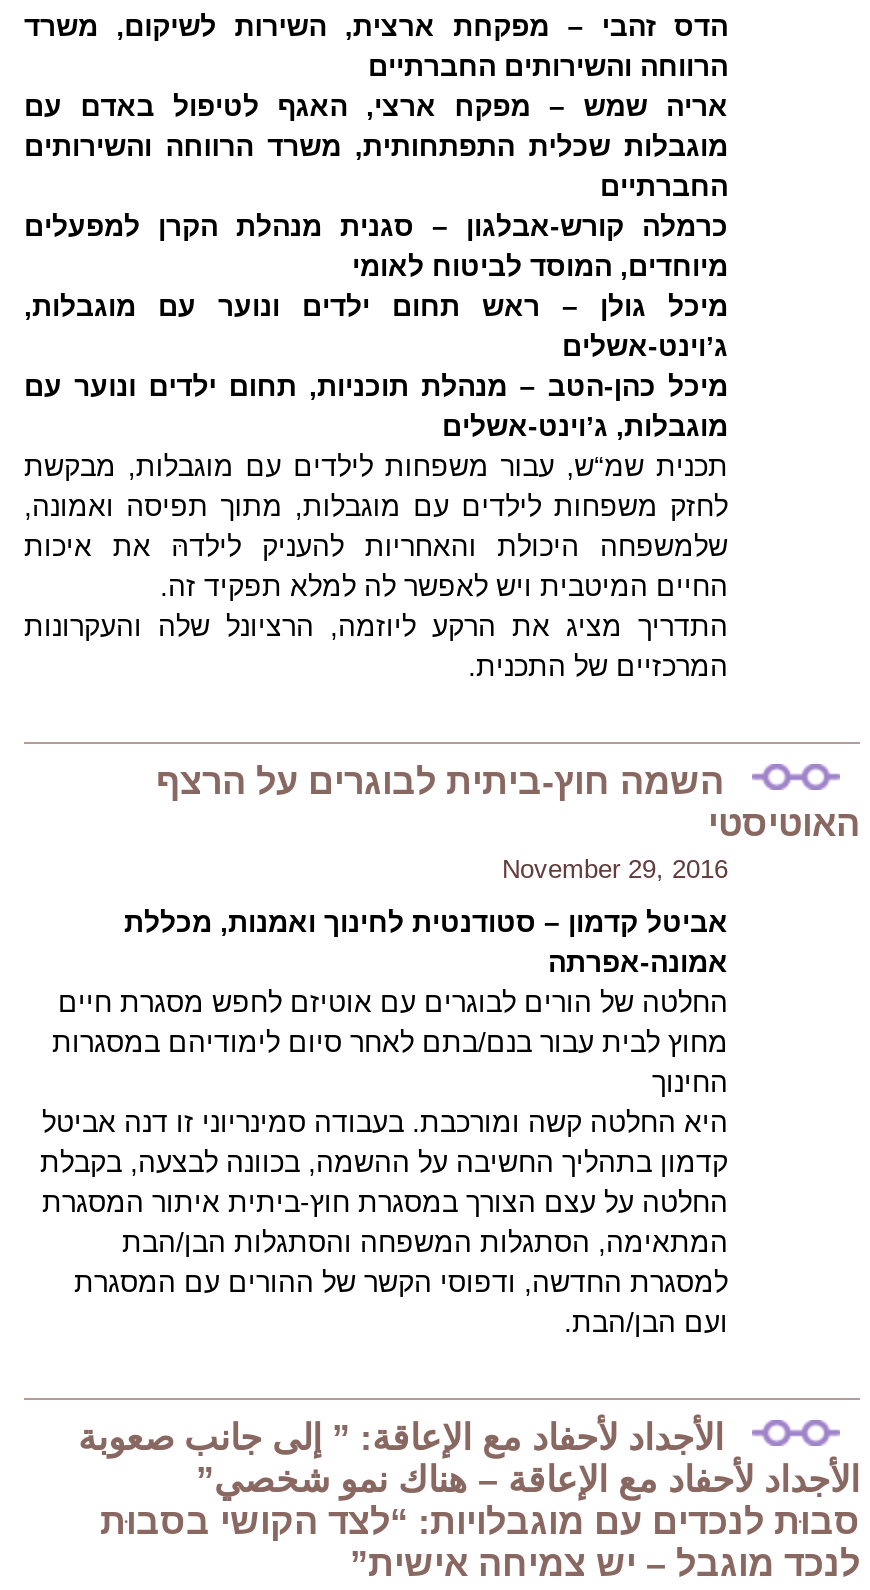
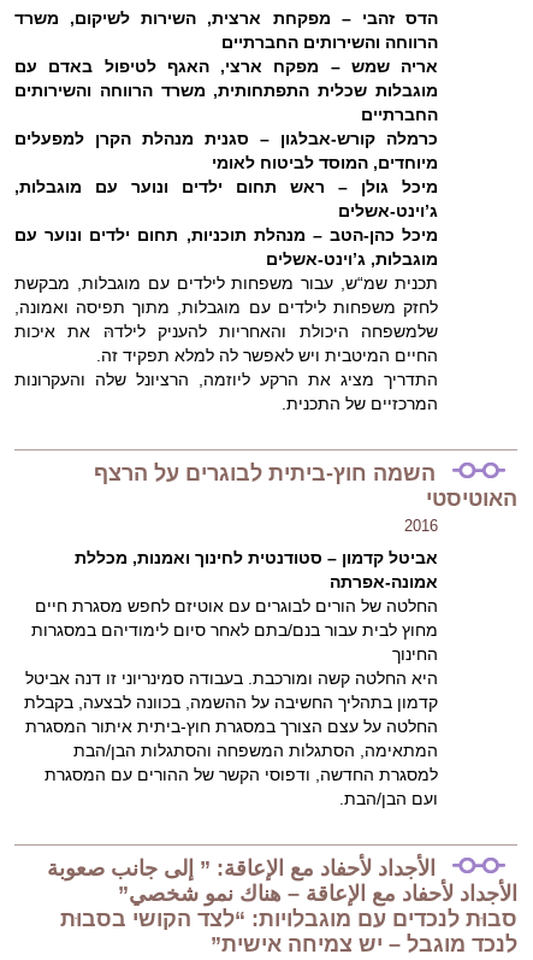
[502,854,728,884] November 29, 2016 -> [404,517,438,535] 2016

